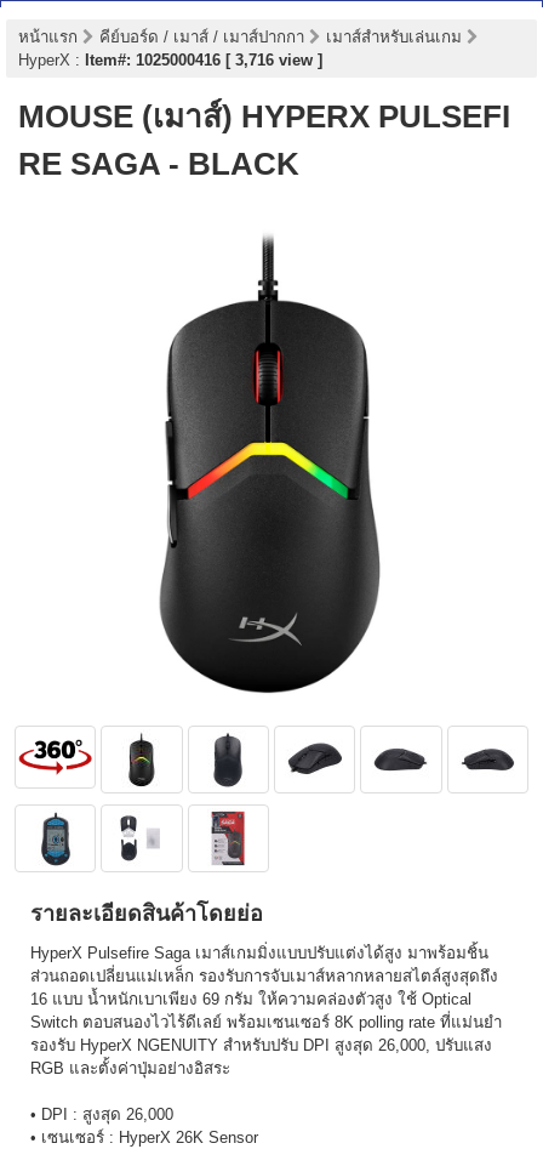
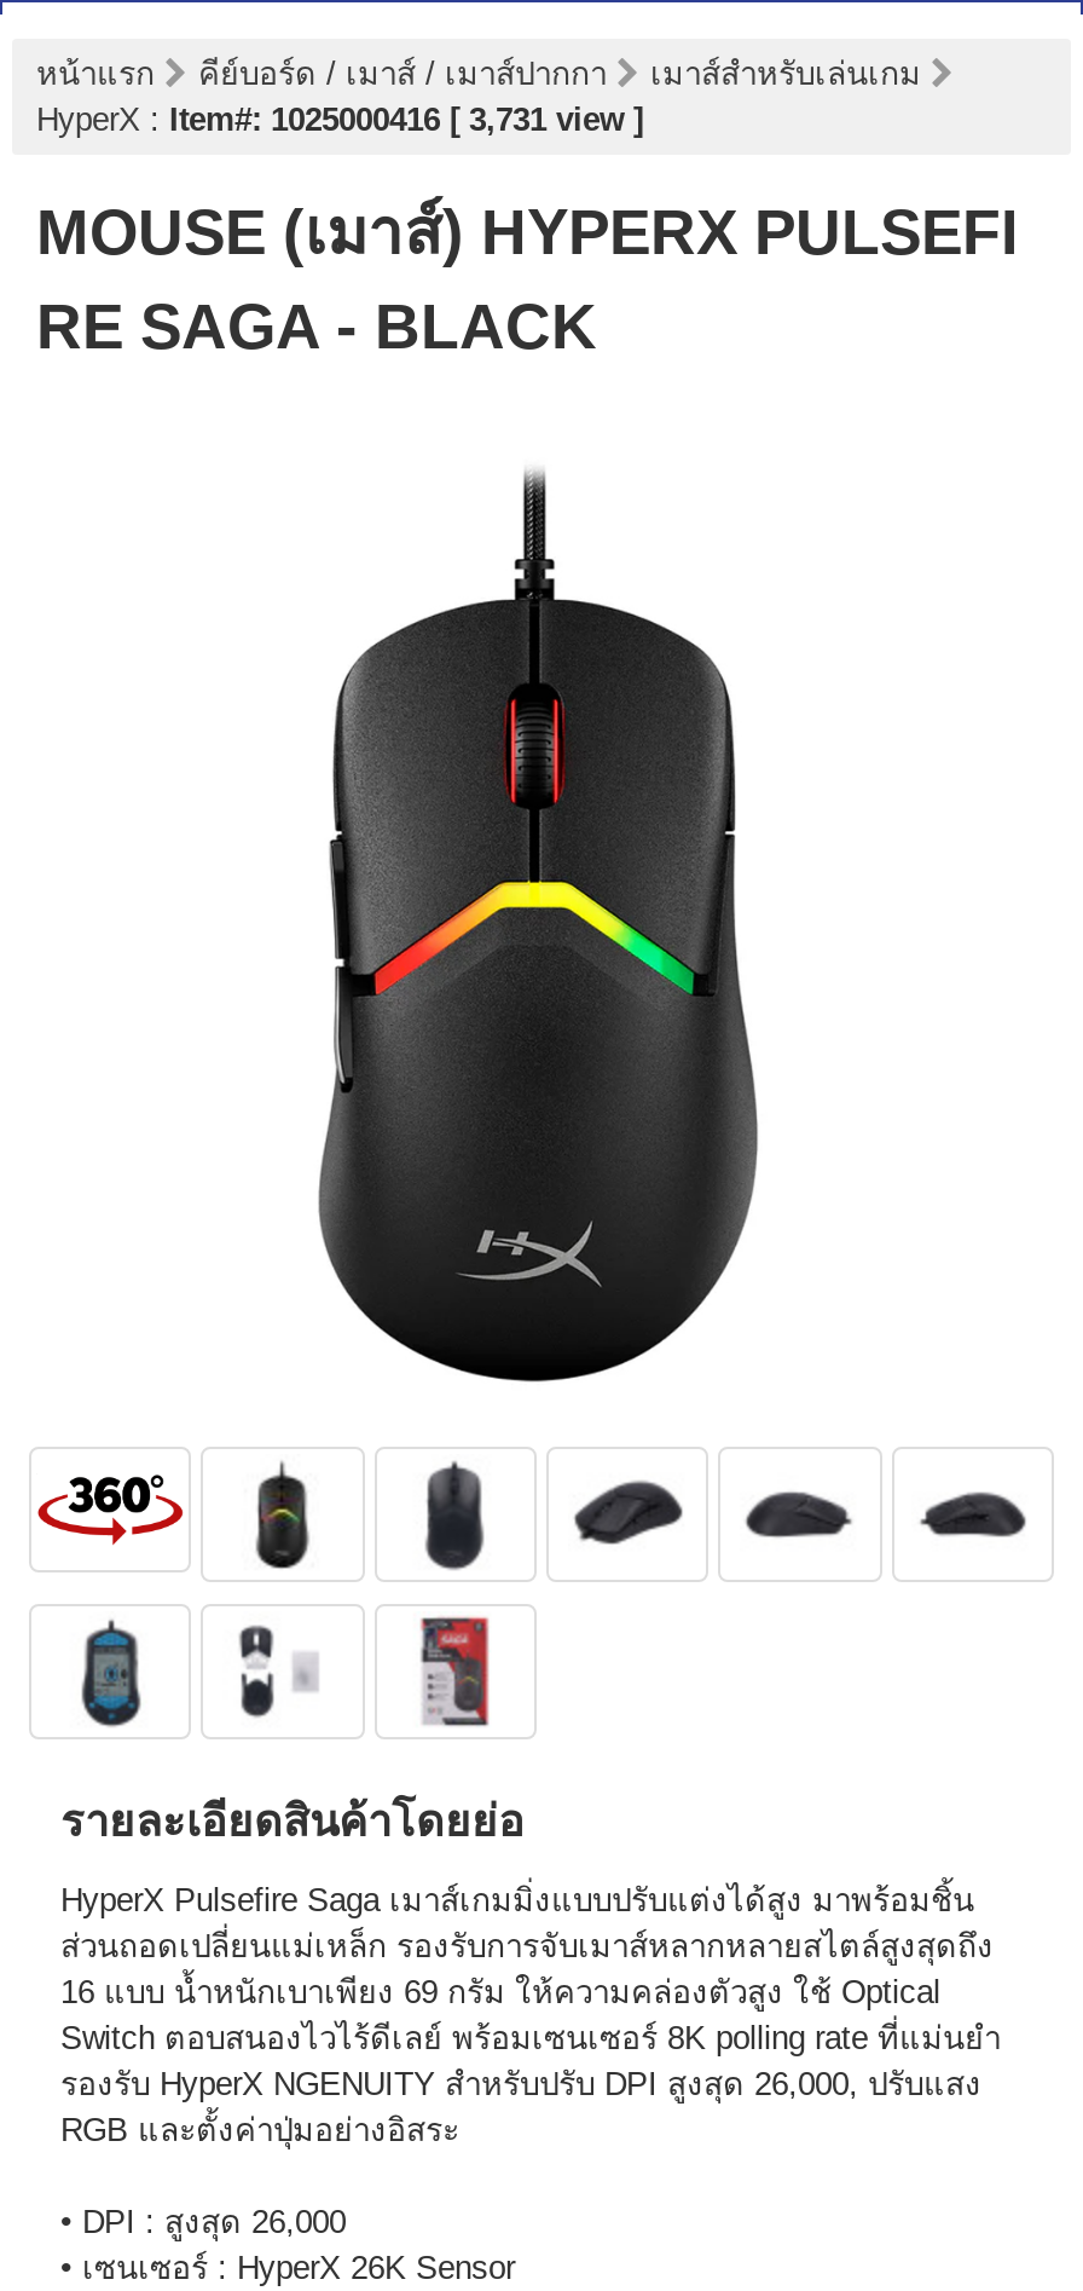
[18,51,322,69] HyperX: Item#: 1025000416 [ 3,716 view ] -> [36,102,643,138] HyperX: Item#: 1025000416 [ 3,731 view ]

